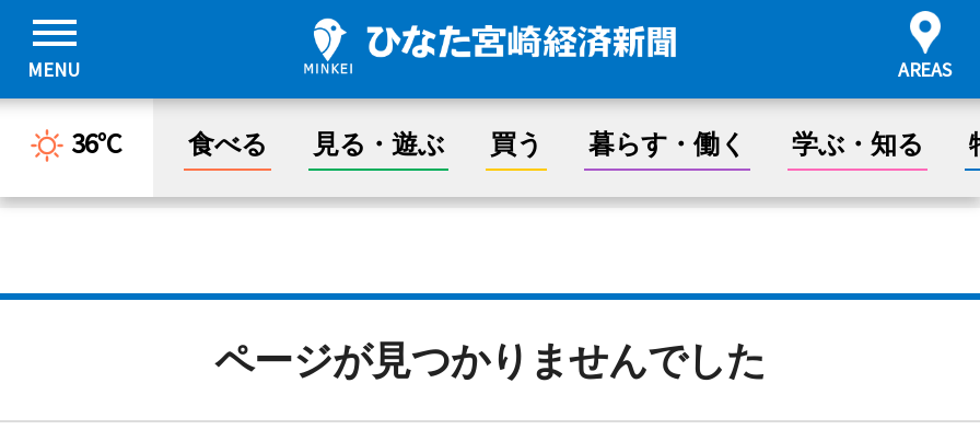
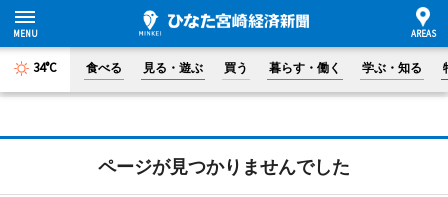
[71,126,124,163] 36°C -> [32,59,56,76] 34°C

